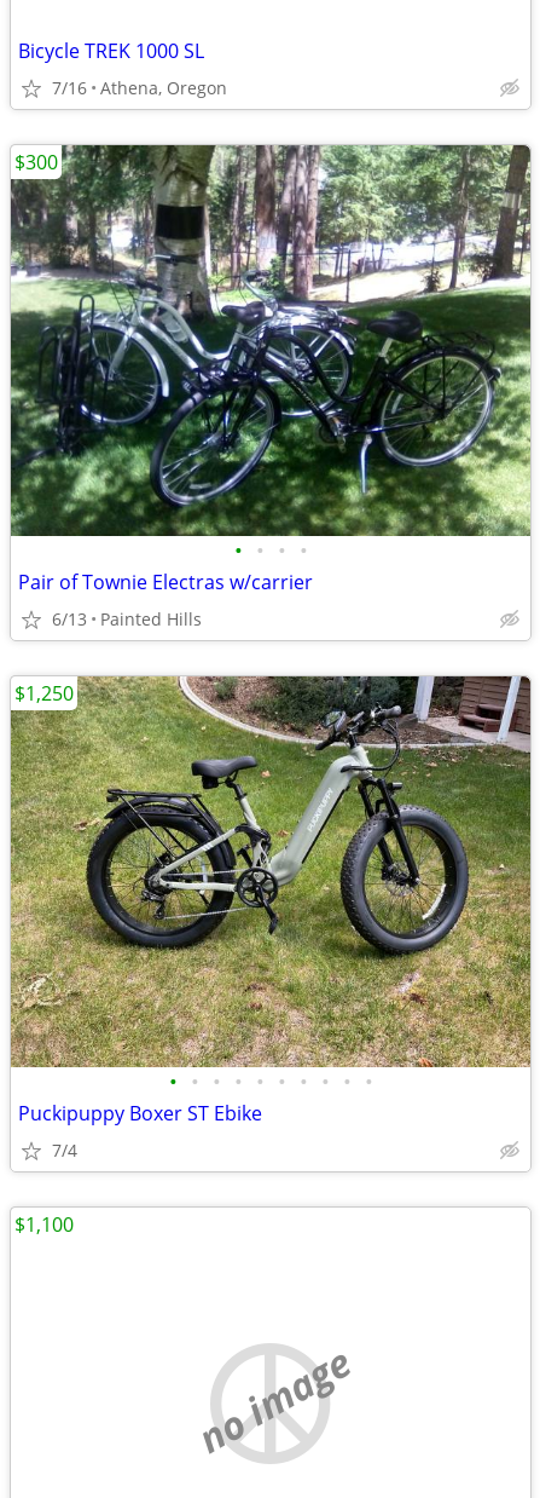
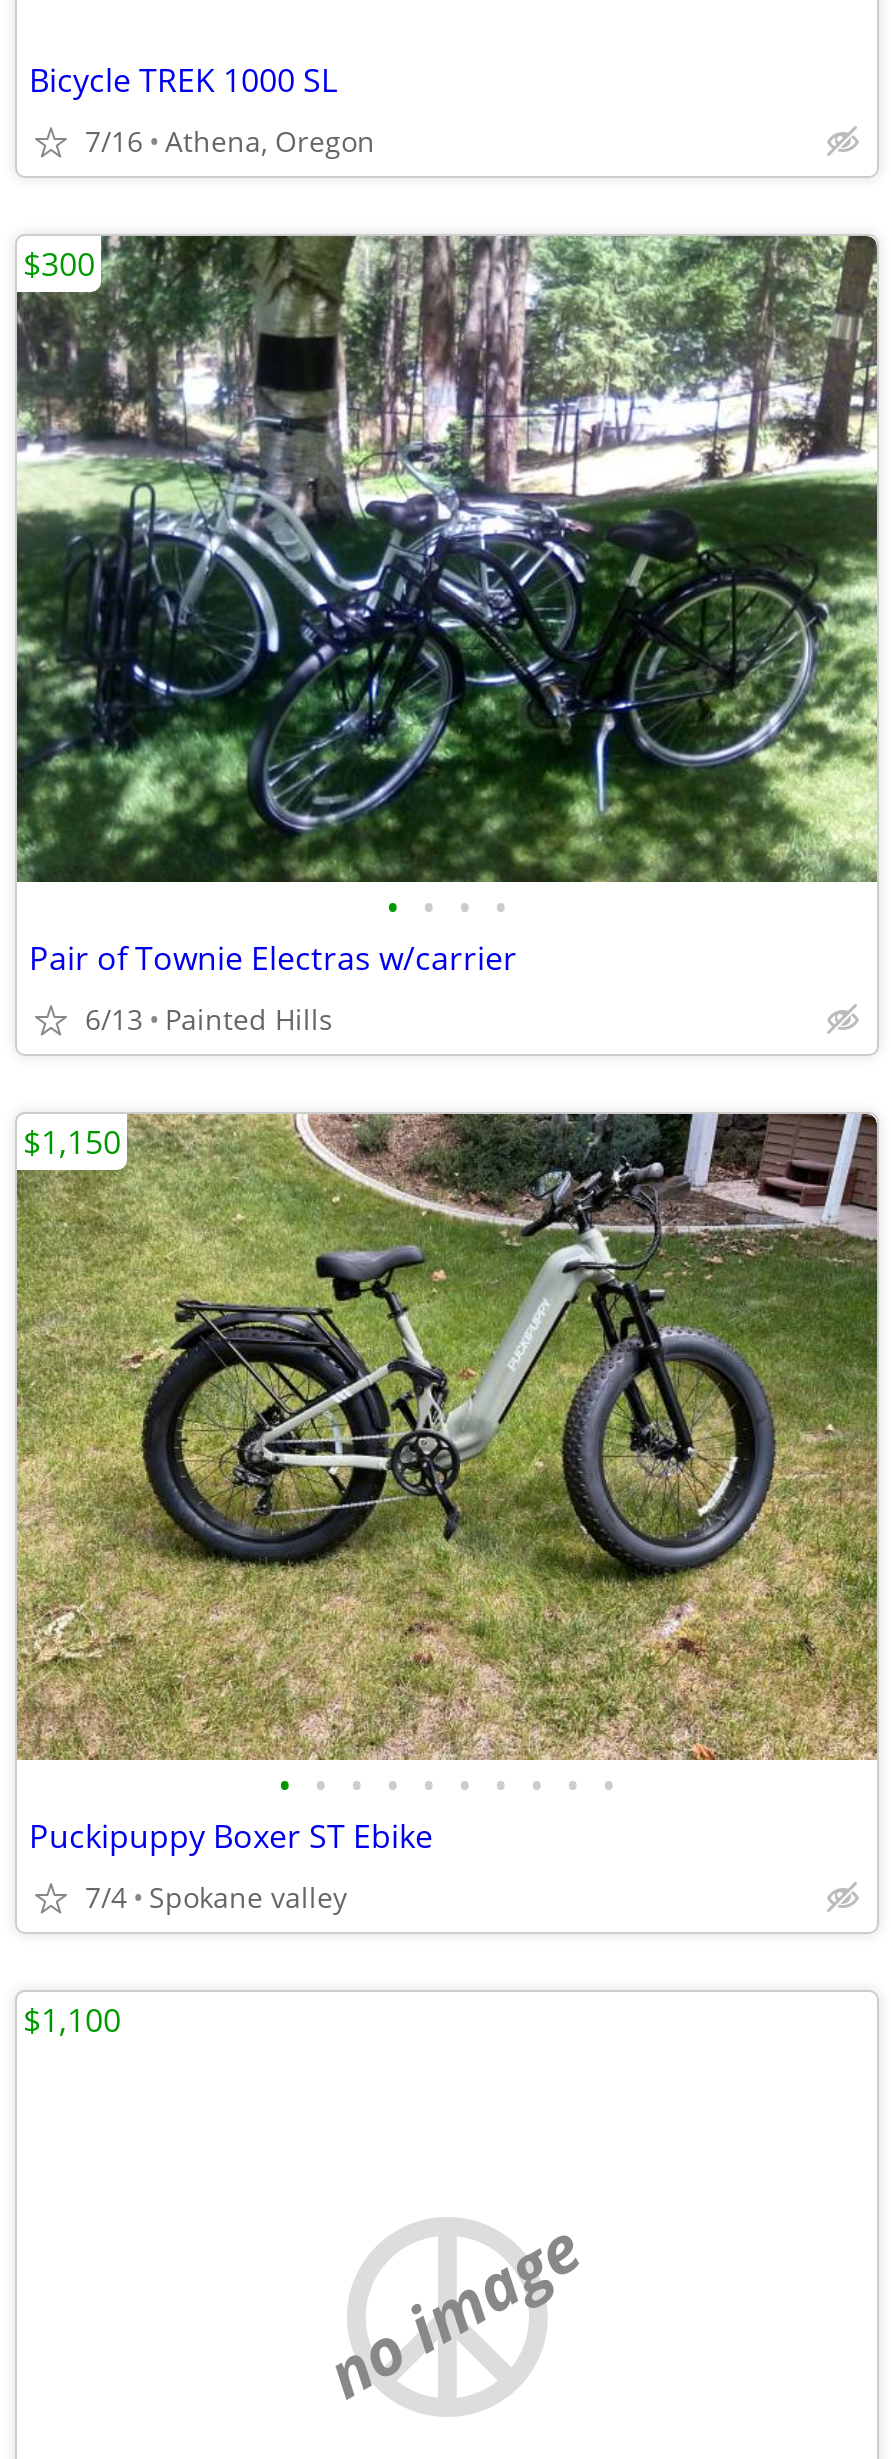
[14,680,74,707] $1,250 -> [23,1120,121,1164] $1,150
[52,1139,77,1162] 7/4 -> [85,1878,347,1916] 7/4 Spokane valley

